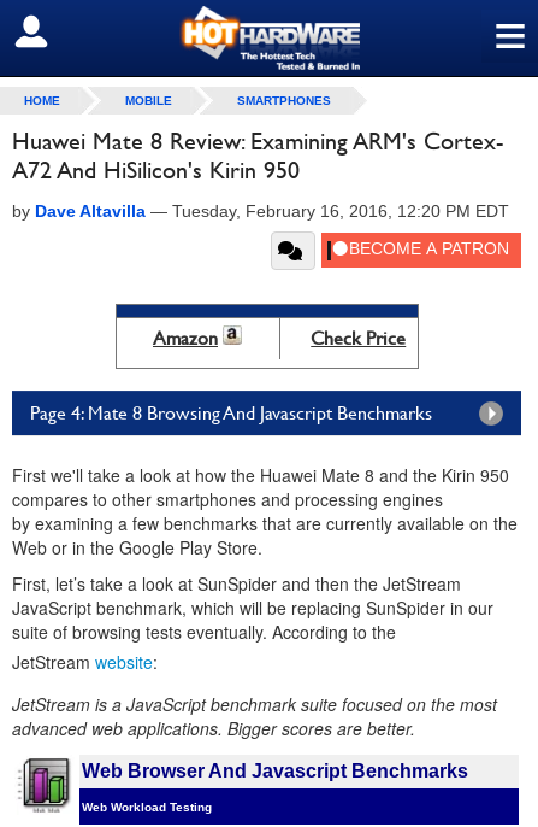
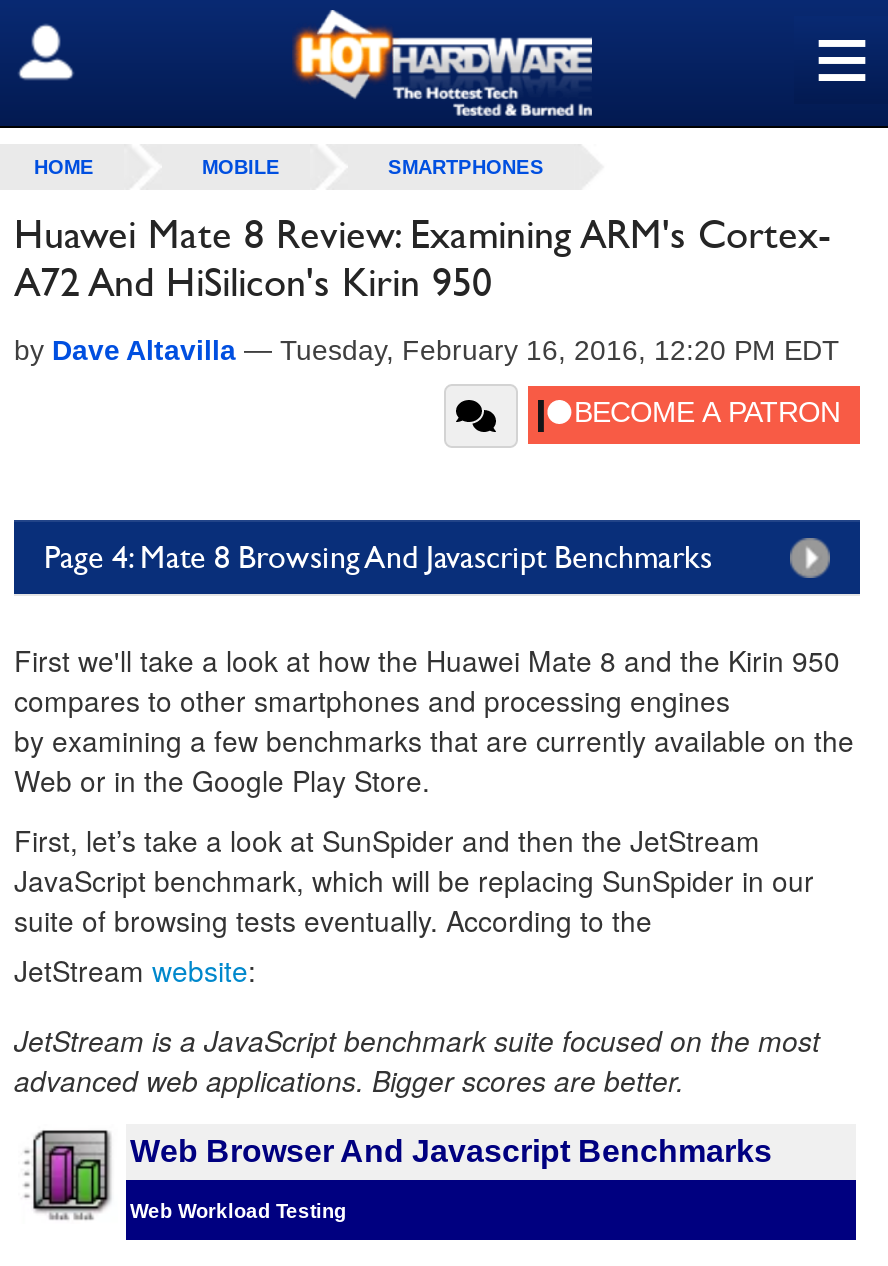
[153,327,406,350] Amazon | Check Price -> none

